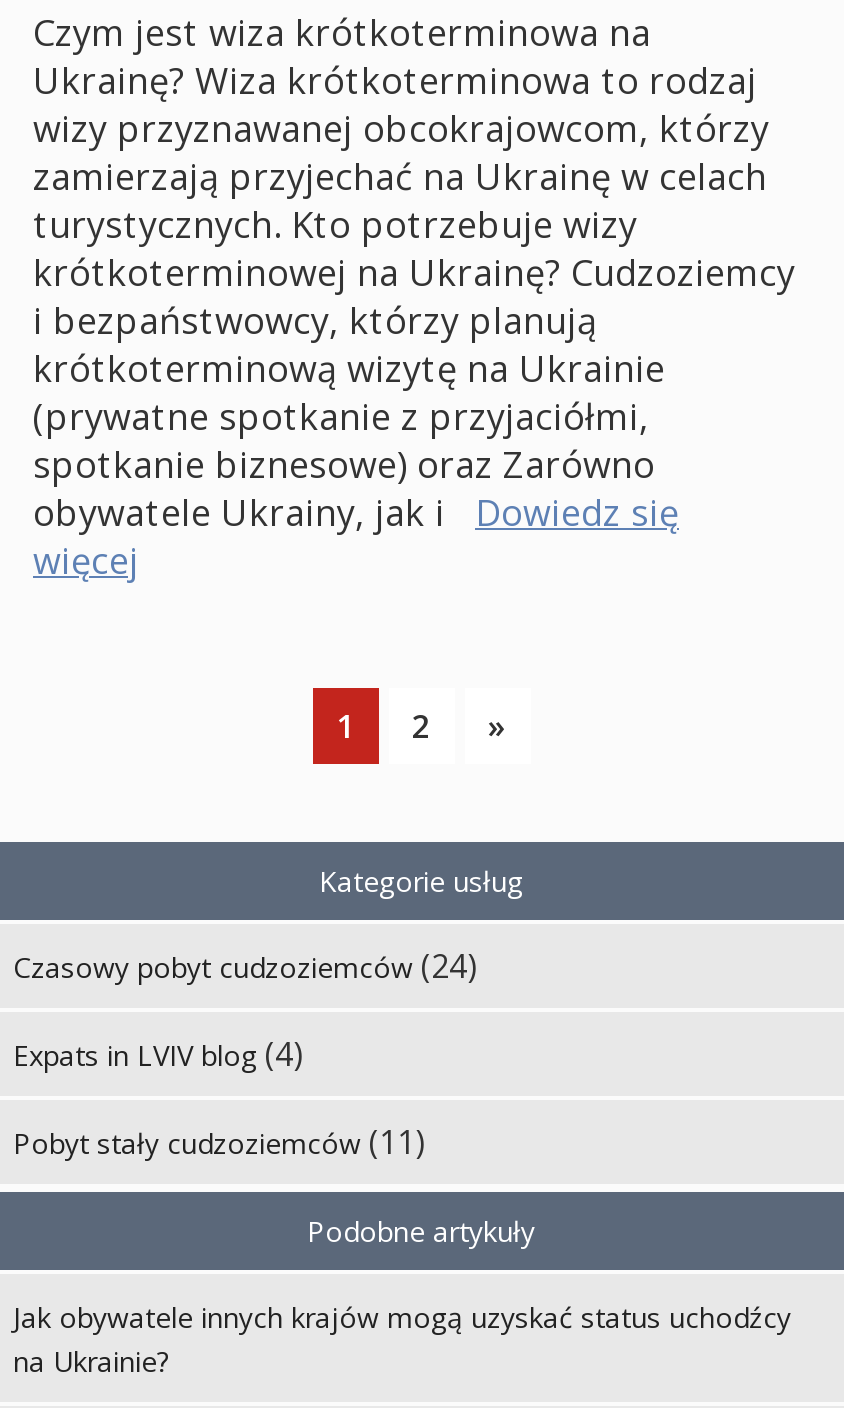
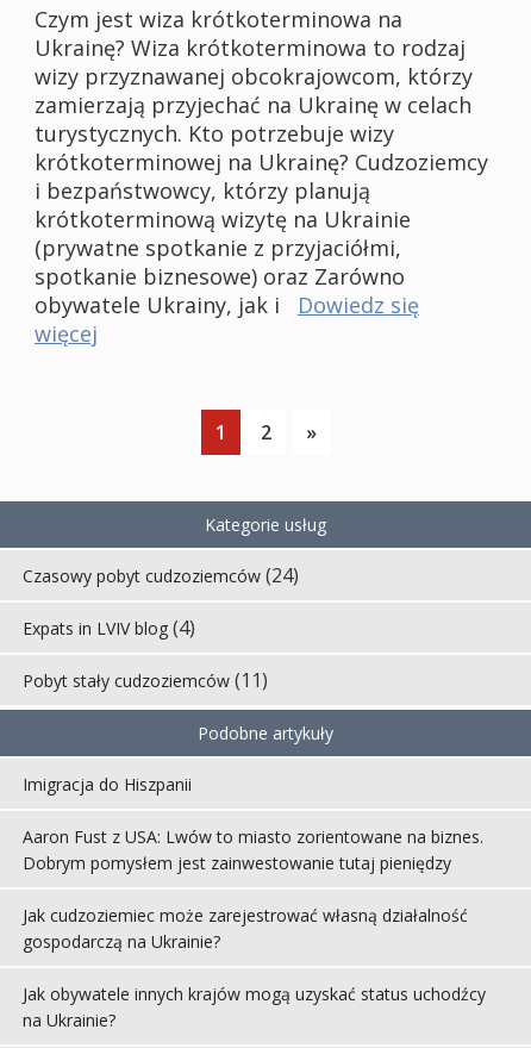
none -> [23,773,483,952] Imigracja do Hiszpanii | Aaron Fust z USA: Lwów to miasto zorientowane na biznes. | Dobrym pomysłem jest zainwestowanie tutaj pieniędzy | Jak cudzoziemiec może zarejestrować własną działalność | gospodarczą na Ukrainie?

